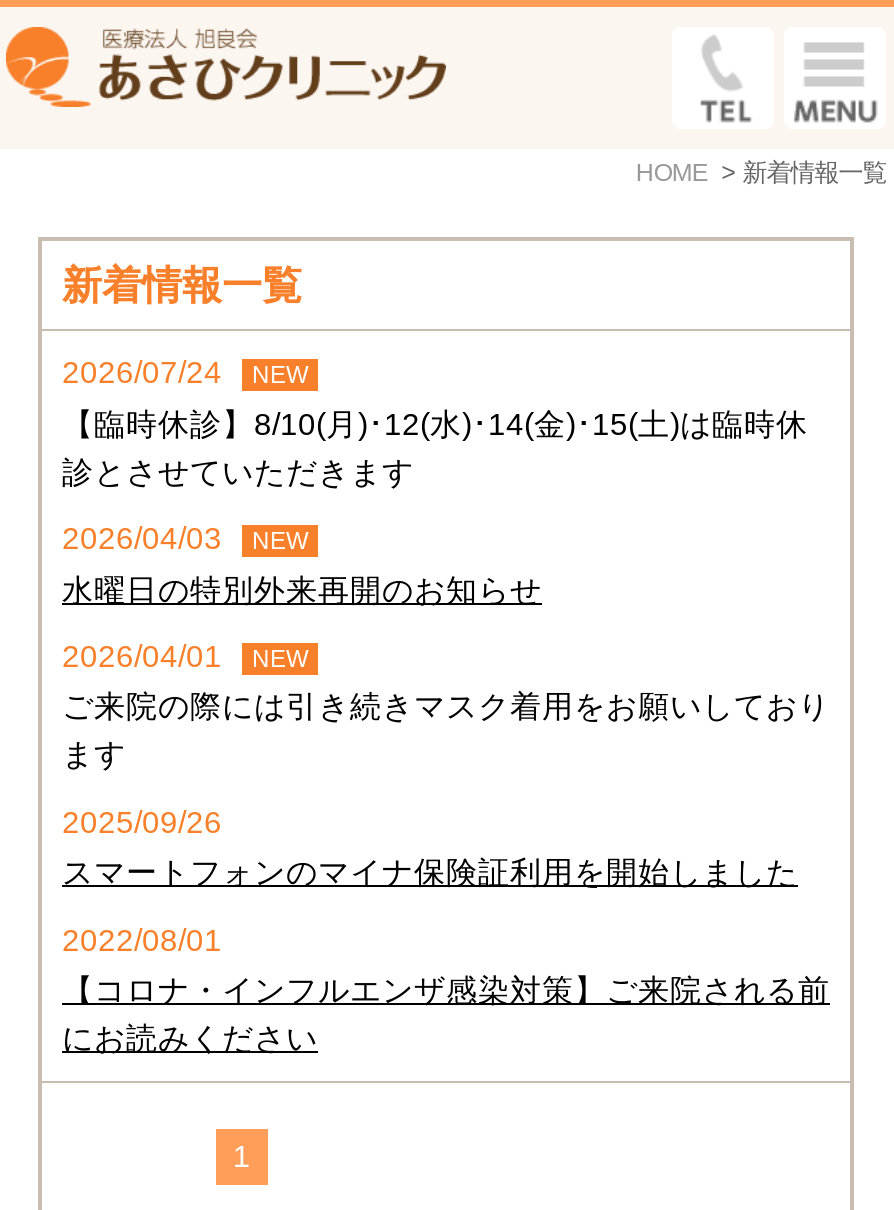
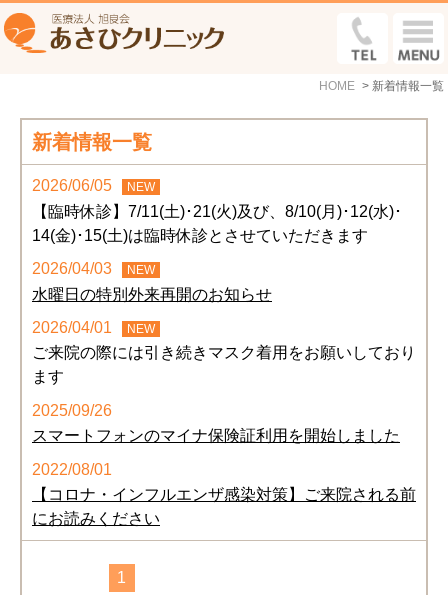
[62,355,308,389] 2026/07/24 NEW -> [32,177,155,194] 2026/06/05 NEW
[62,407,808,489] 【臨時休診】8/10(月)･12(水)･14(金)･15(土)は臨時休 | 診とさせていただきます -> [32,203,402,244] 【臨時休診】7/11(土)･21(火)及び、8/10(月)･12(水)･ | 14(金)･15(土)は臨時休診とさせていただきます

